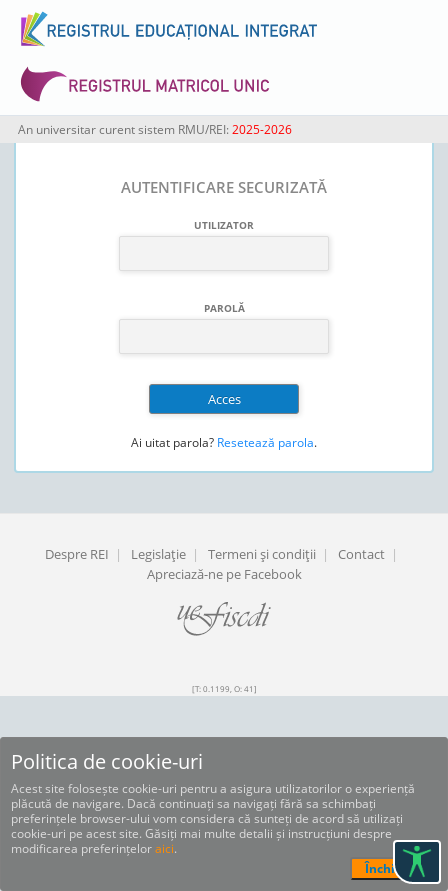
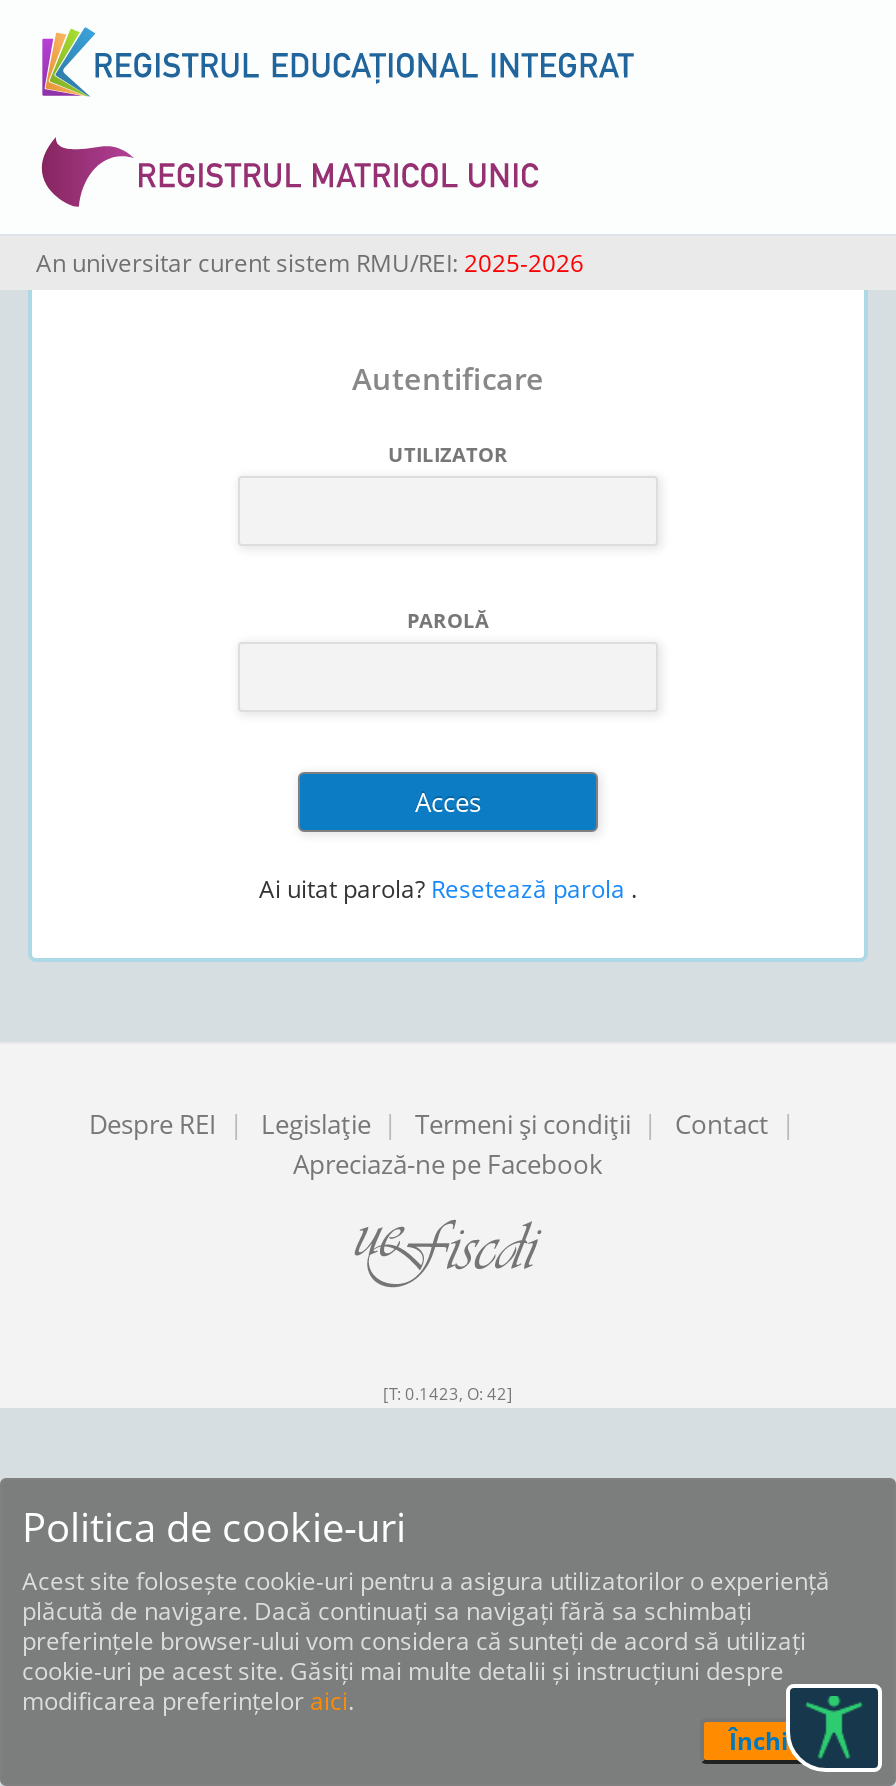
[121,177,327,197] AUTENTIFICARE SECURIZATĂ -> [352,358,544,398] Autentificare
[131,434,317,451] Ai uitat parola? Resetează parola. -> [259,872,637,906] Ai uitat parola? Resetează parola .
[191,683,256,694] [T: 0.1199, O: 41] -> [383,1382,513,1404] [T: 0.1423, O: 42]

